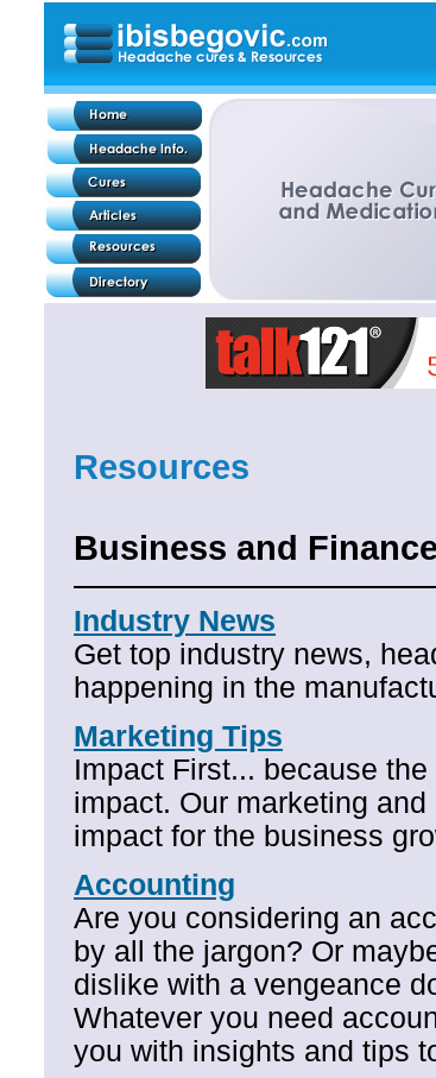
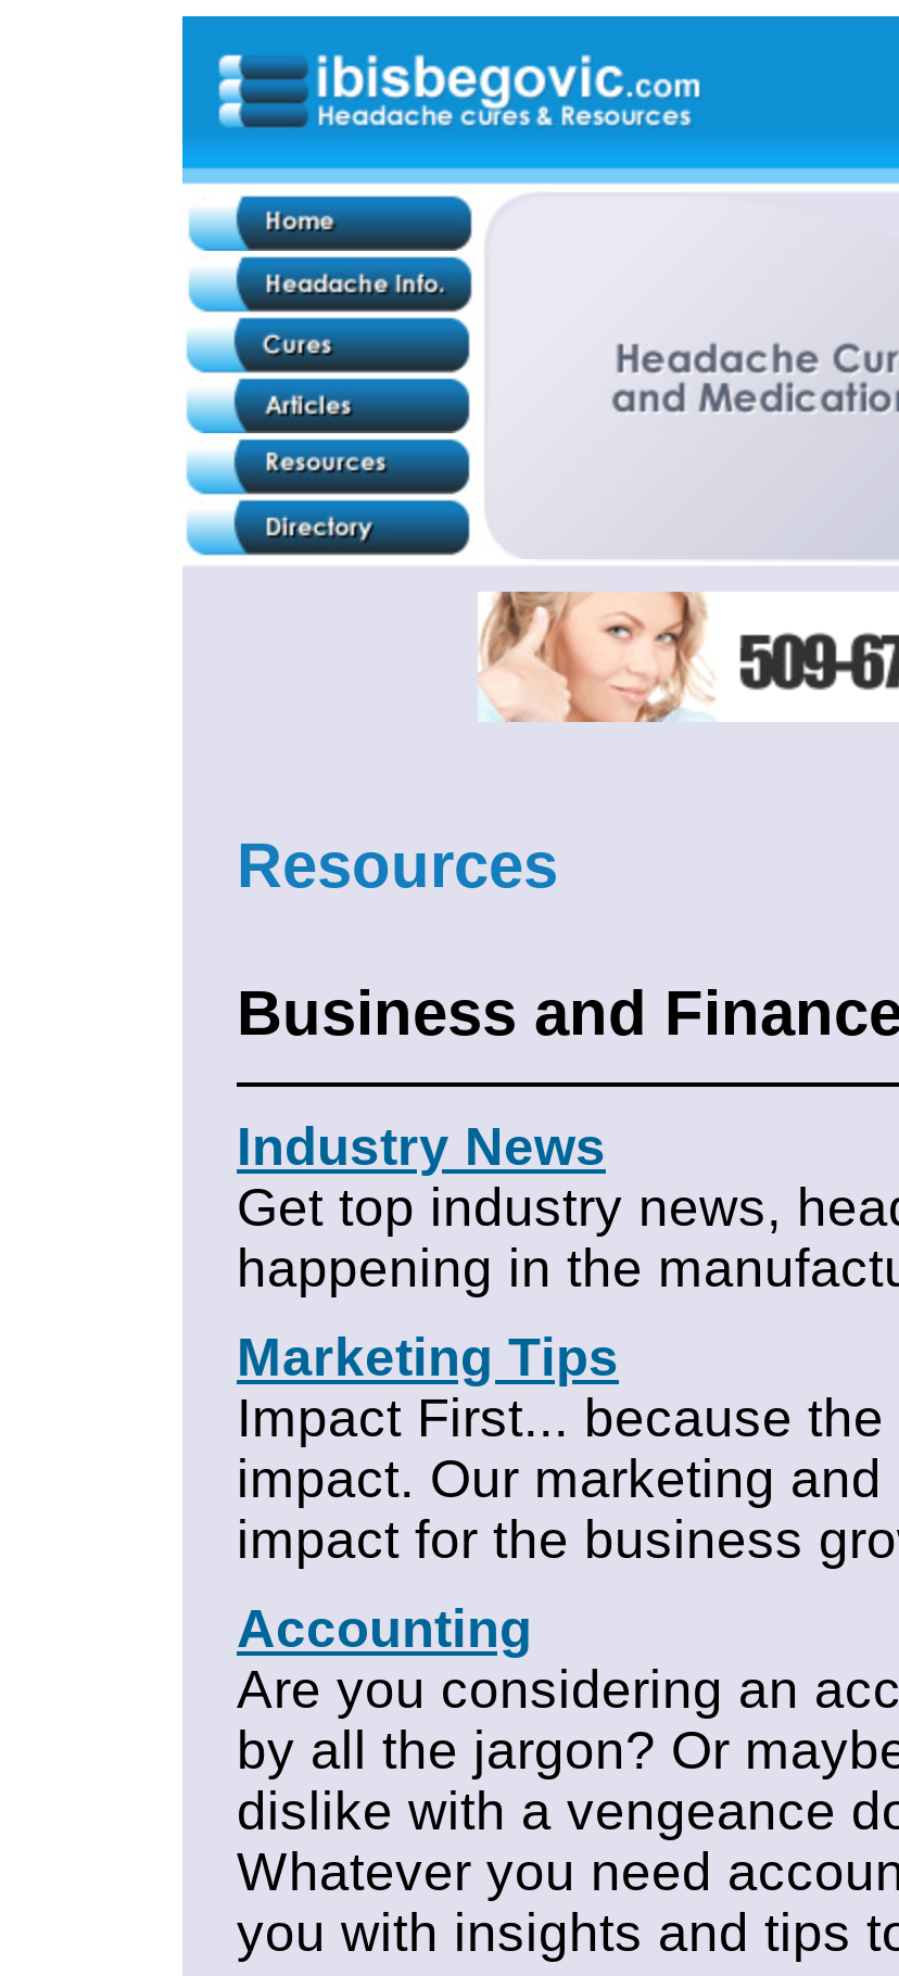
[204,316,432,390] [image] -> [478,590,892,724] [image]

